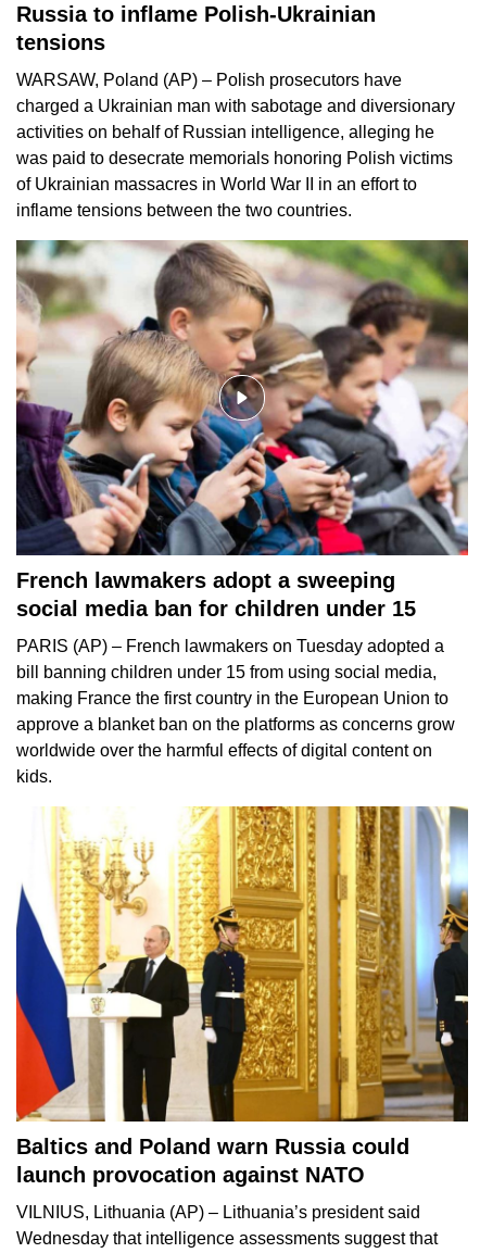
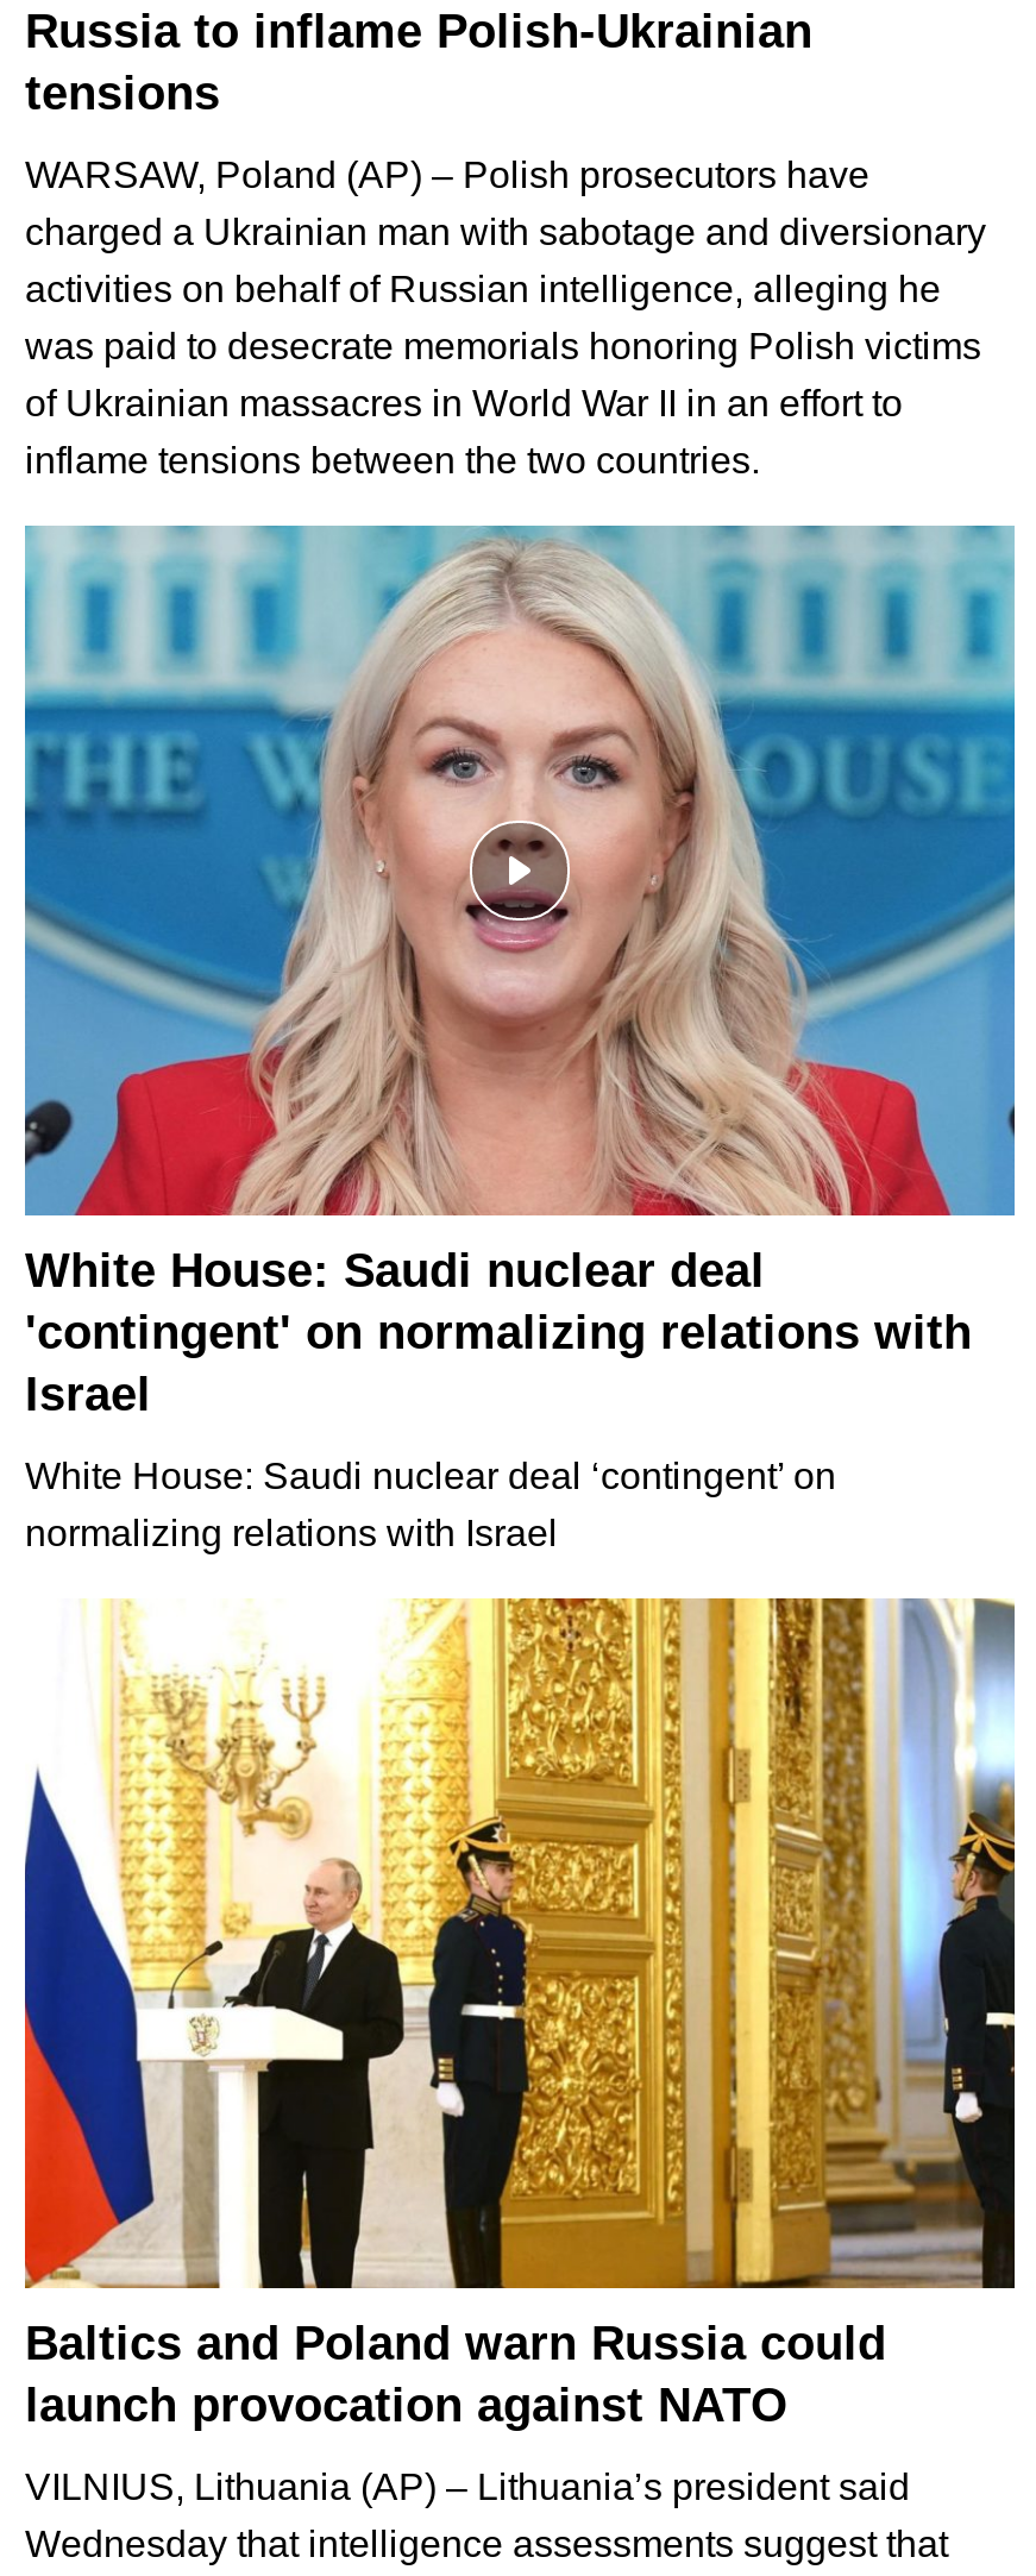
[15,239,469,621] [image] | French lawmakers adopt a sweeping | social media ban for children under 15 -> [23,523,1017,1420] [image] | White House: Saudi nuclear deal | 'contingent' on normalizing relations with | Israel
[16,637,455,786] PARIS (AP) – French lawmakers on Tuesday adopted a | bill banning children under 15 from using social media, | making France the first country in the European Union to | approve a blanket ban on the platforms as concerns grow | worldwide over the harmful effects of digital content on | kids. -> [25,1456,836,1553] White House: Saudi nuclear deal ‘contingent’ on | normalizing relations with Israel

